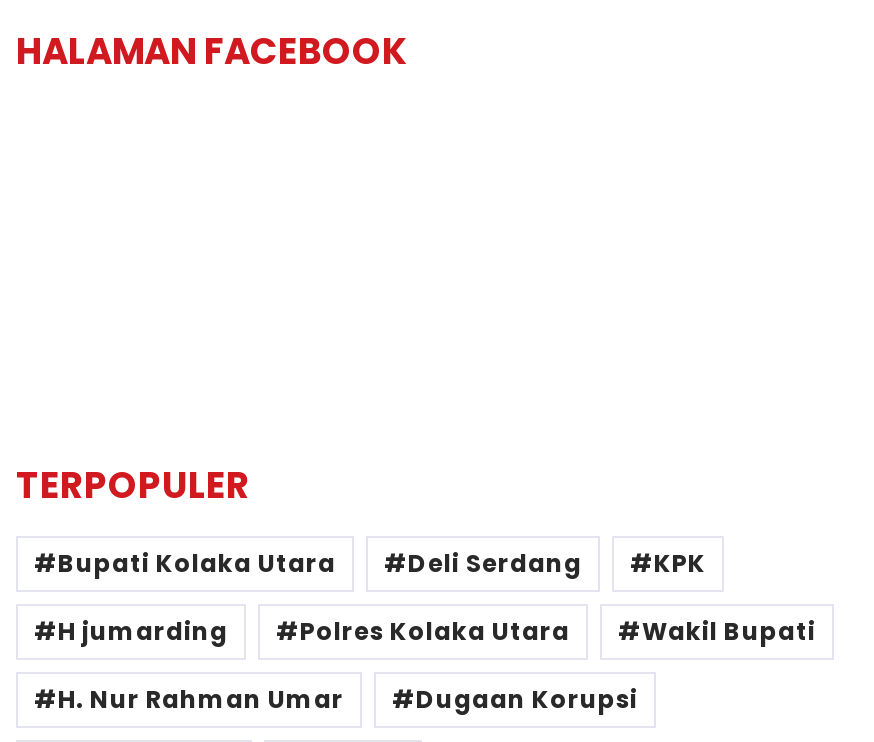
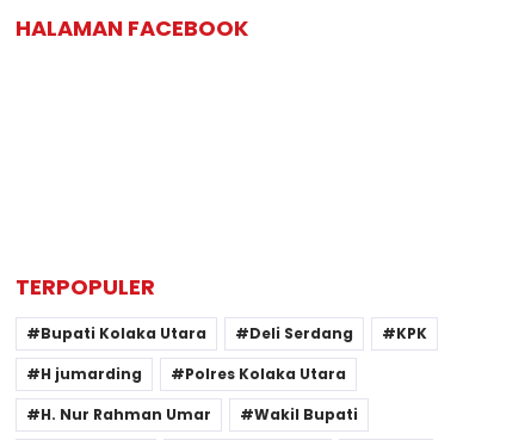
moved [642,615,816,649] -> [254,405,358,425]: Wakil Bupati
[416,683,638,717] Dugaan Korupsi -> none

